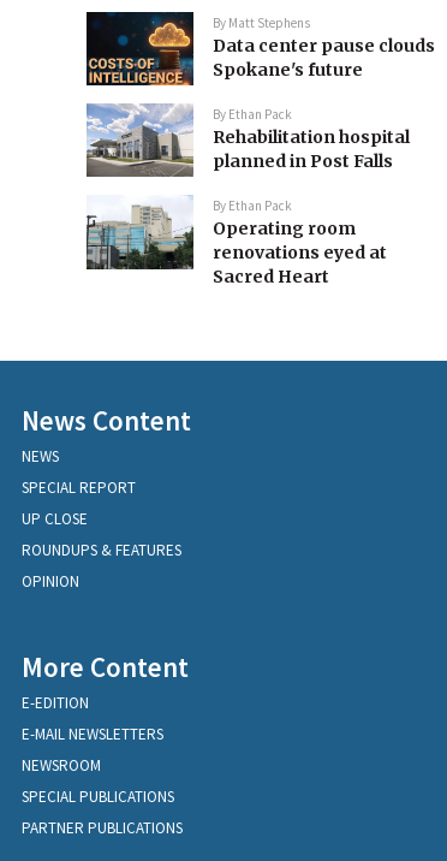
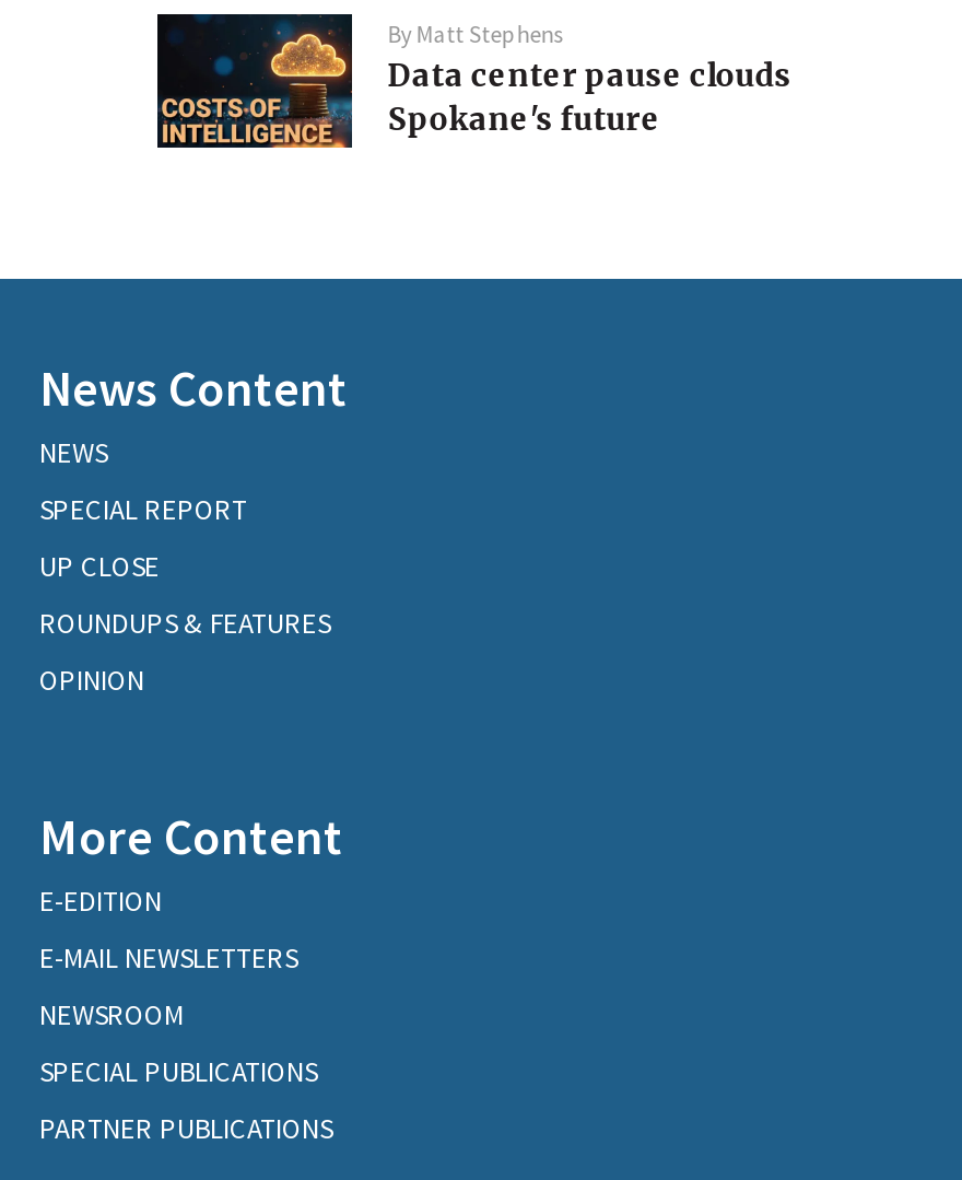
[85,102,410,288] [image] | By Ethan Pack | Rehabilitation hospital | planned in Post Falls | By Ethan Pack | Operating room | renovations eyed at | Sacred Heart -> none
[85,195,195,289] [image] -> none

